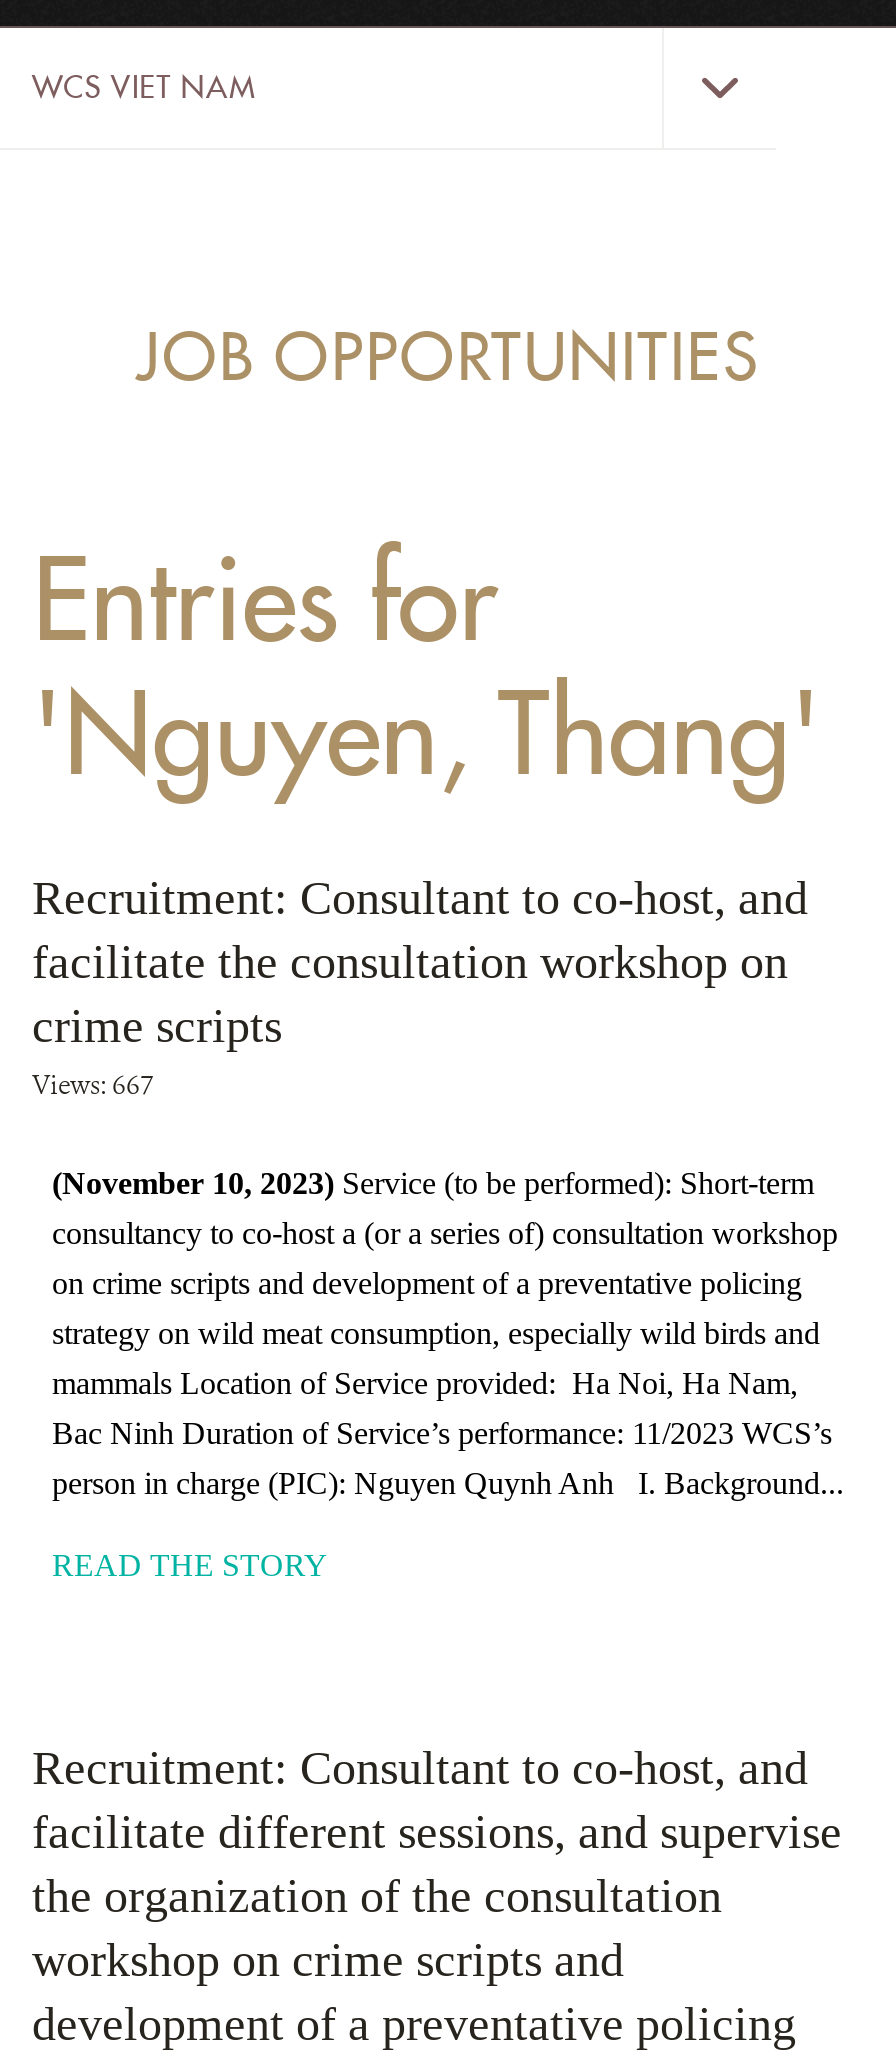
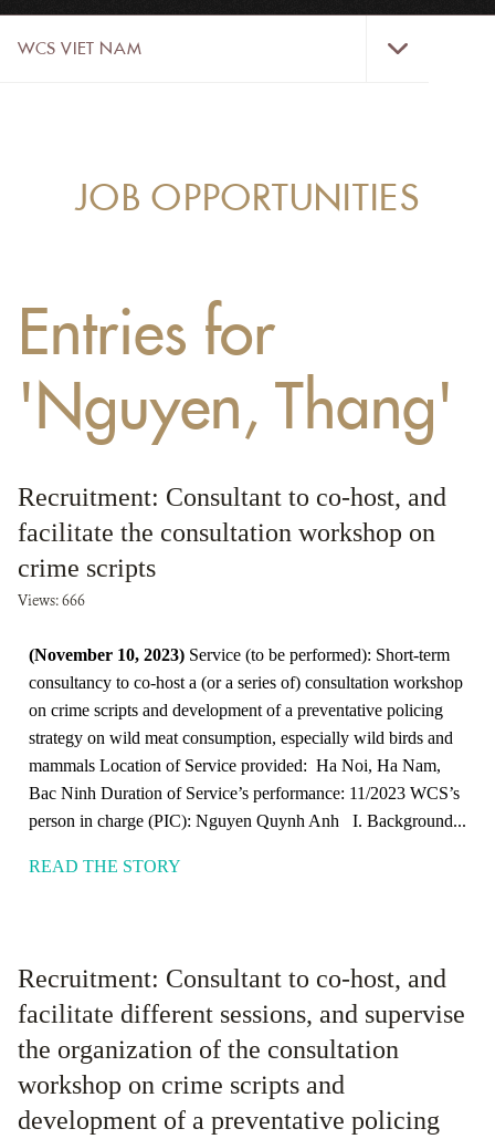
[32,1068,154,1102] Views: 667 -> [18,591,85,610] Views: 666

